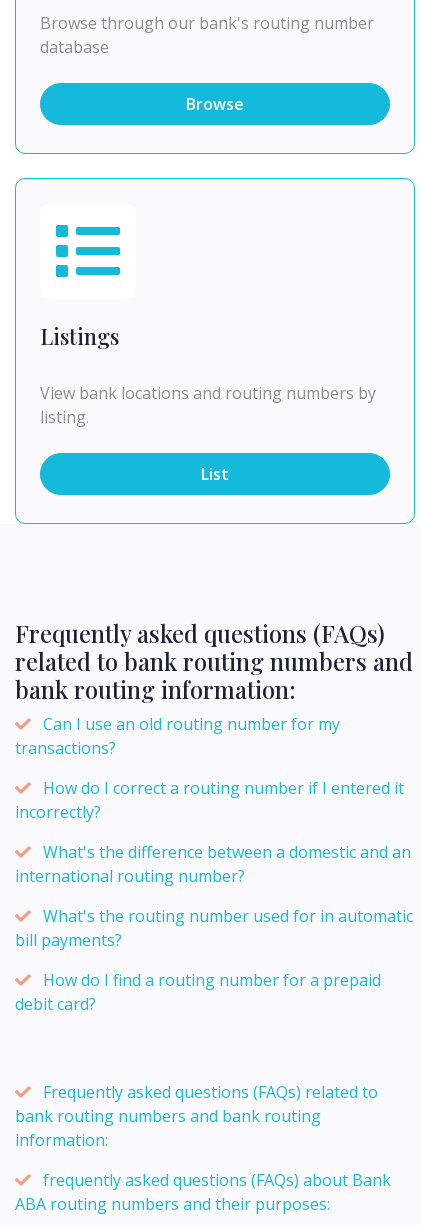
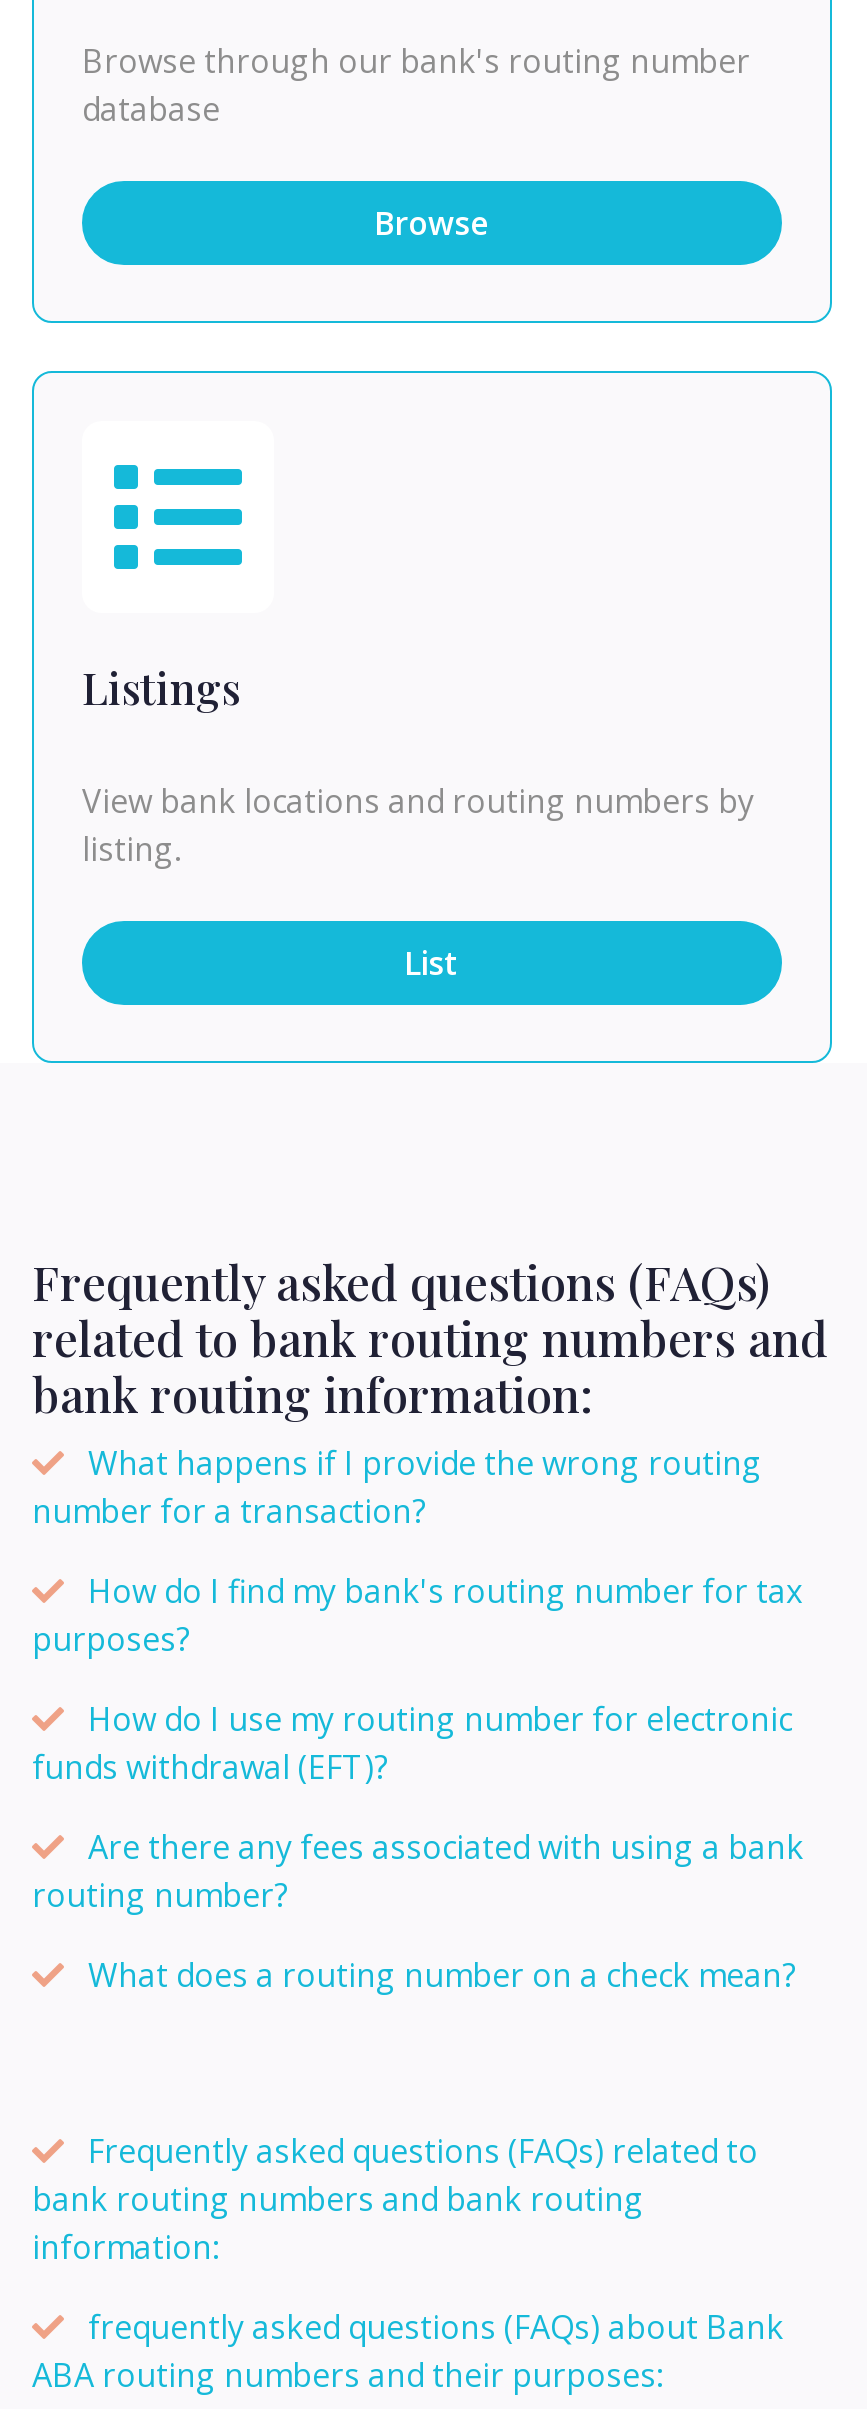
[15,713,340,759] Can I use an old routing number for my | transactions? -> [32,1441,762,1533] What happens if I provide the wrong routing | number for a transaction?
[15,777,404,823] How do I correct a routing number if I entered it | incorrectly? -> [32,1569,802,1661] How do I find my bank's routing number for tax | purposes?
[15,841,411,887] What's the difference between a domestic and an | international routing number? -> [32,1697,792,1789] How do I use my routing number for electronic | funds withdrawal (EFT)?
[15,905,413,951] What's the routing number used for in automatic | bill payments? -> [32,1825,804,1917] Are there any fees associated with using a bank | routing number?
[15,969,381,1015] How do I find a routing number for a prepaid | debit card? -> [88,1953,796,1997] What does a routing number on a check mean?

